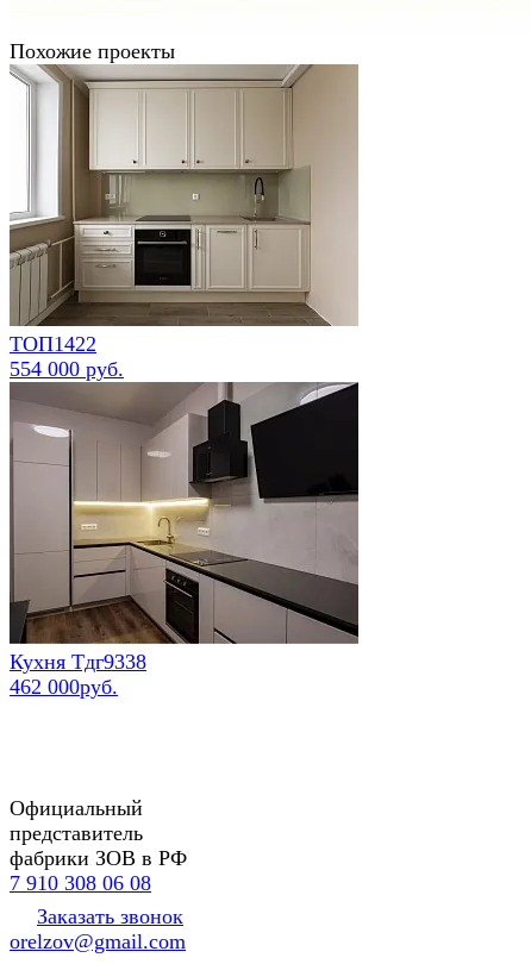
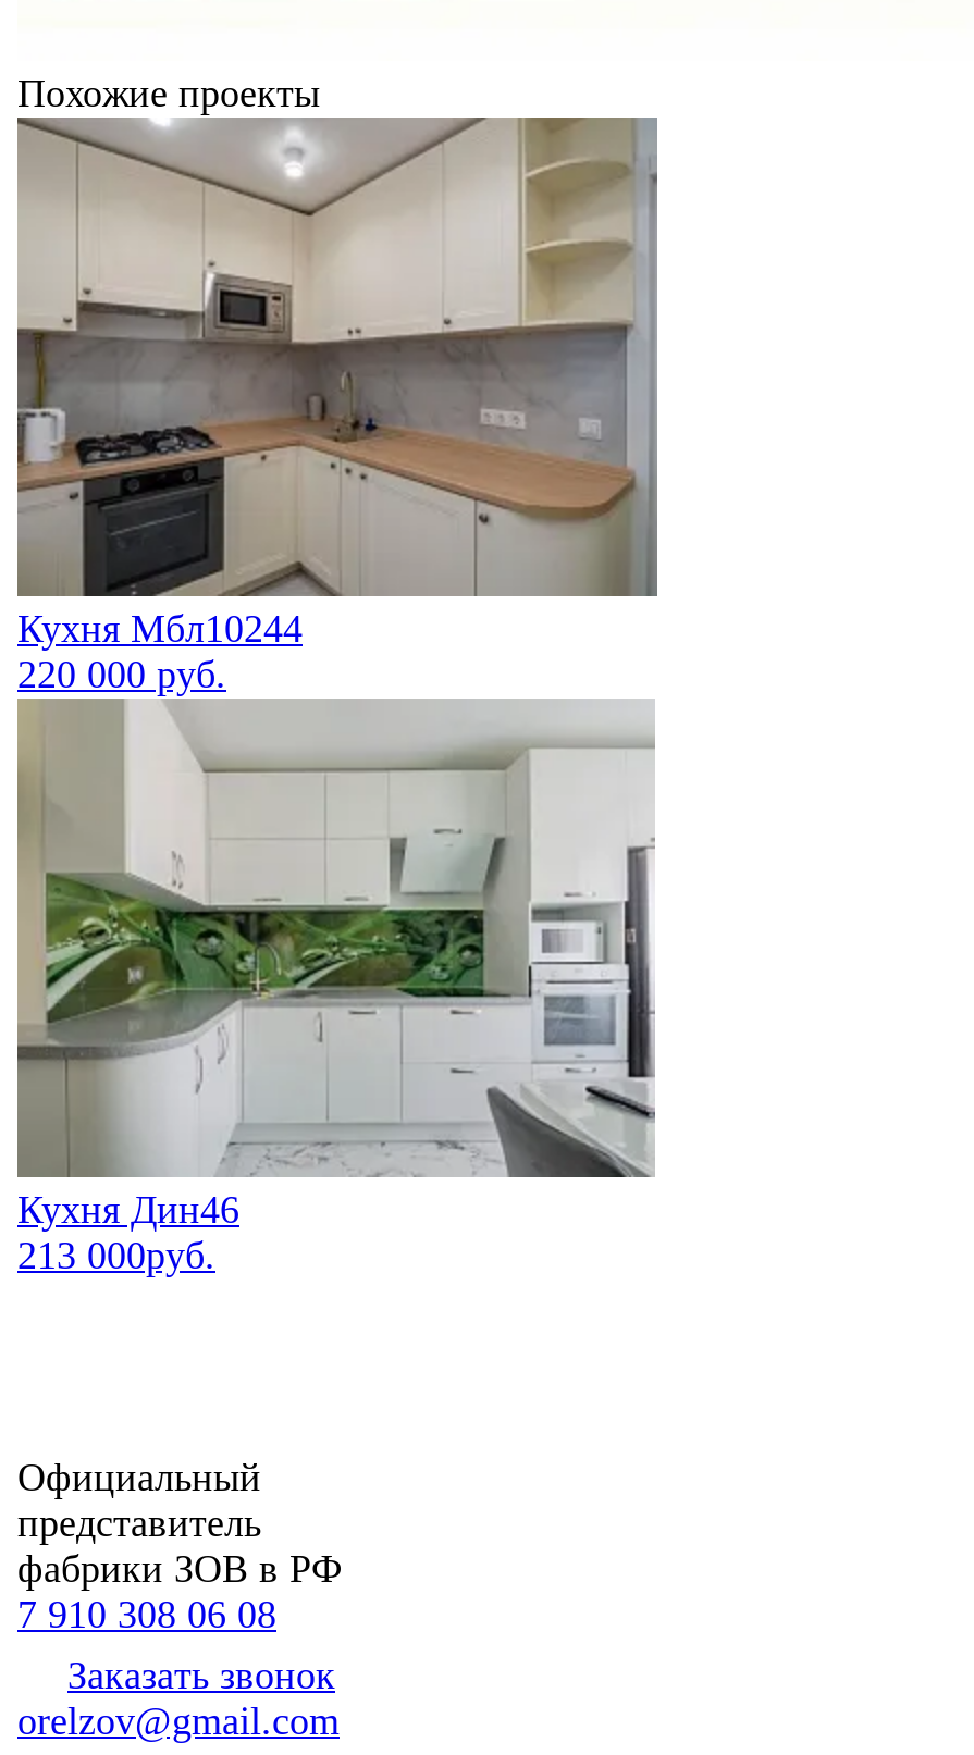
[10,64,358,381] [image] | ТОП1422 | 554 000 руб. -> [15,120,657,696] [image] | Кухня Мбл10244 | 220 000 руб.
[10,382,360,698] [image] | Кухня Тдг9338 | 462 000руб. -> [15,701,655,1277] [image] | Кухня Дин46 | 213 000руб.

